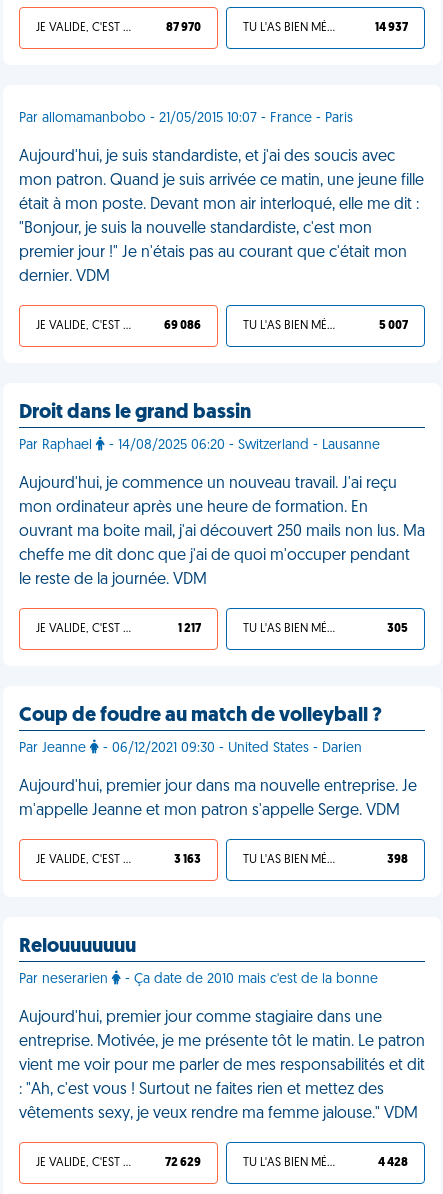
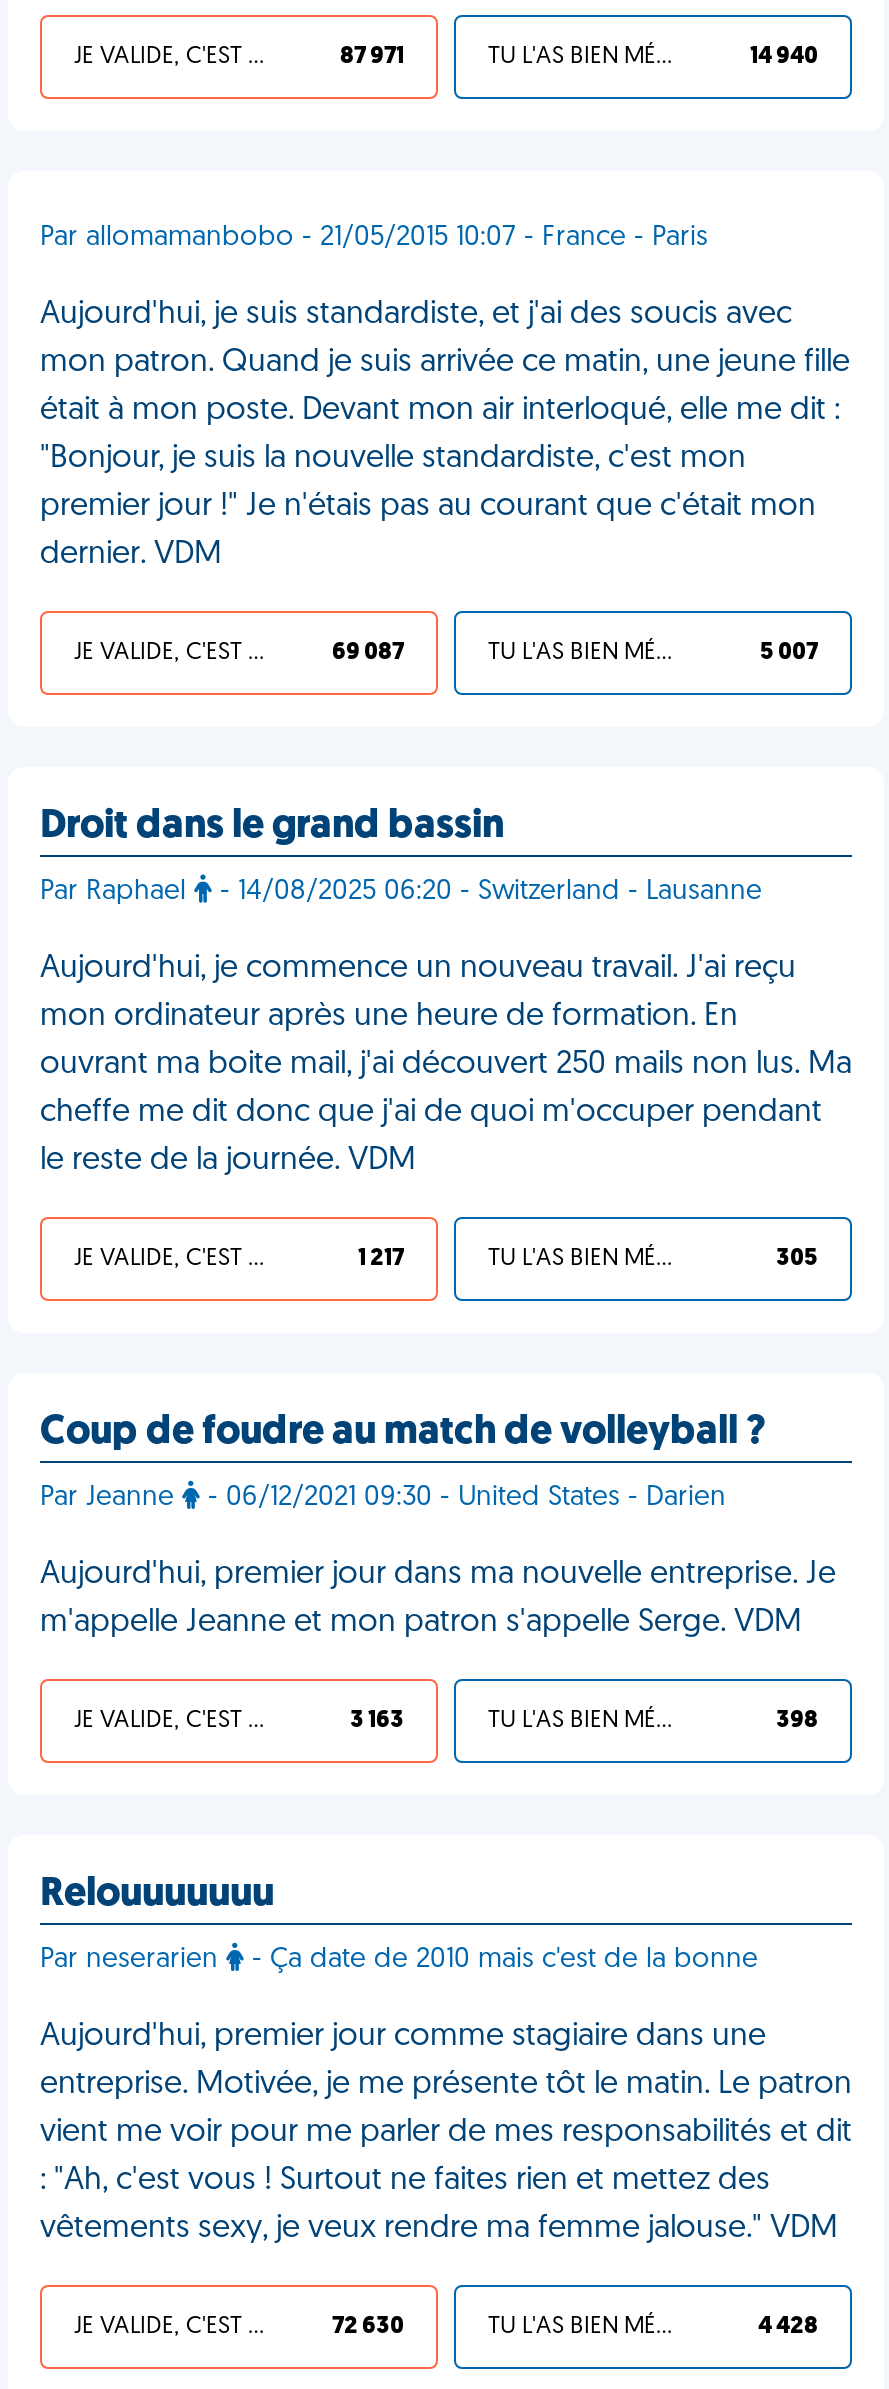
[166,22,201,34] 87 970 -> [340,45,404,69] 87 971
[375,22,408,34] 14 937 -> [750,45,818,69] 14 940
[164,320,201,332] 69 086 -> [332,641,404,665] 69 087
[165,1157,201,1169] 72 629 -> [332,2315,404,2339] 72 630

